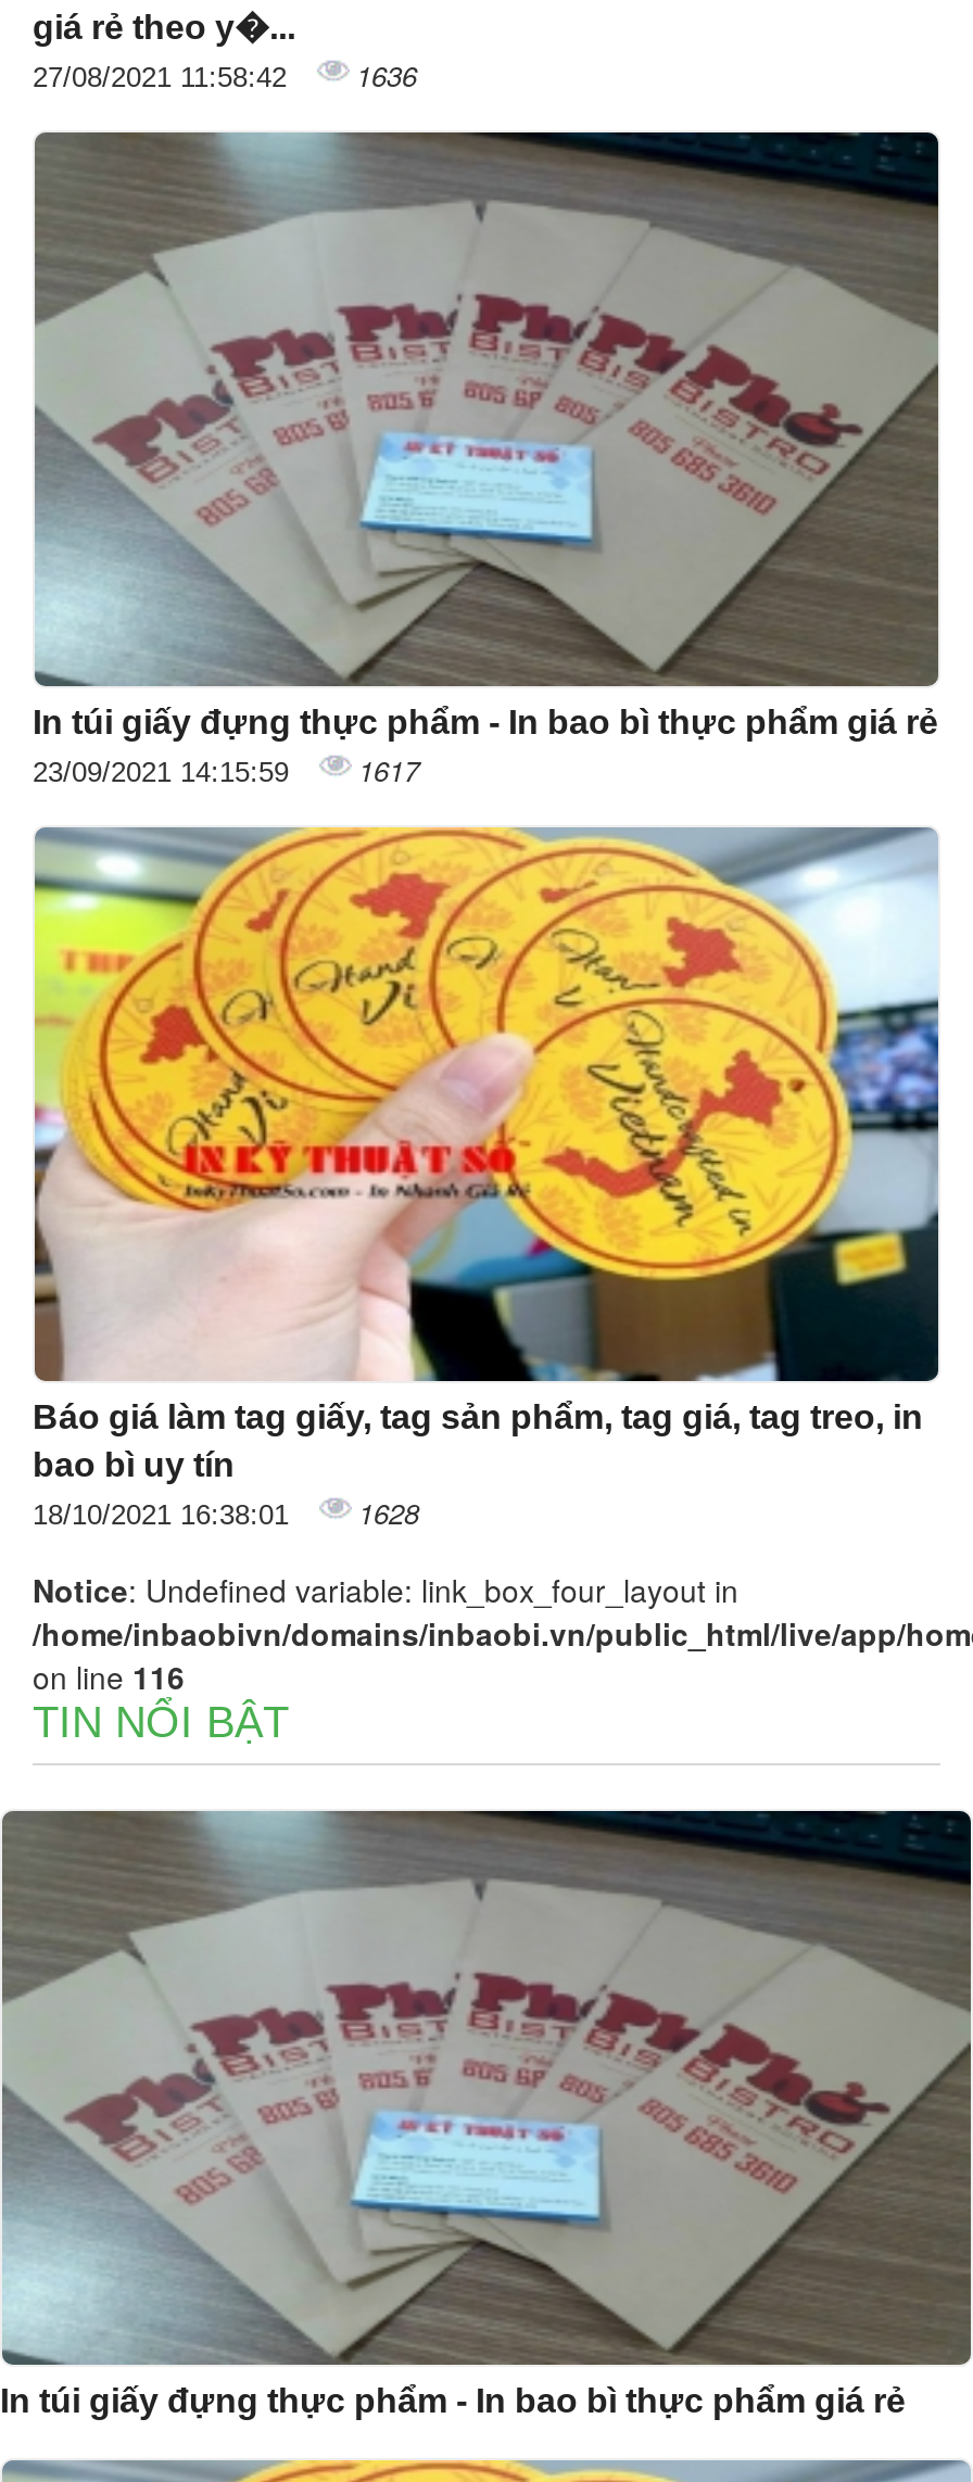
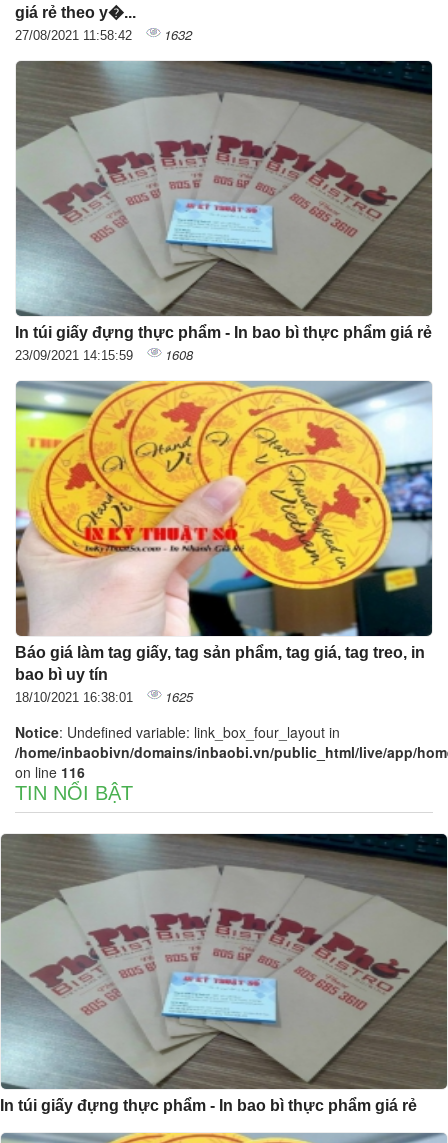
[356,55,417,96] 1636 -> [164,25,192,44] 1632
[358,749,419,791] 1617 -> [165,345,193,364] 1608
[358,1492,419,1533] 1628 -> [165,687,193,706] 1625

